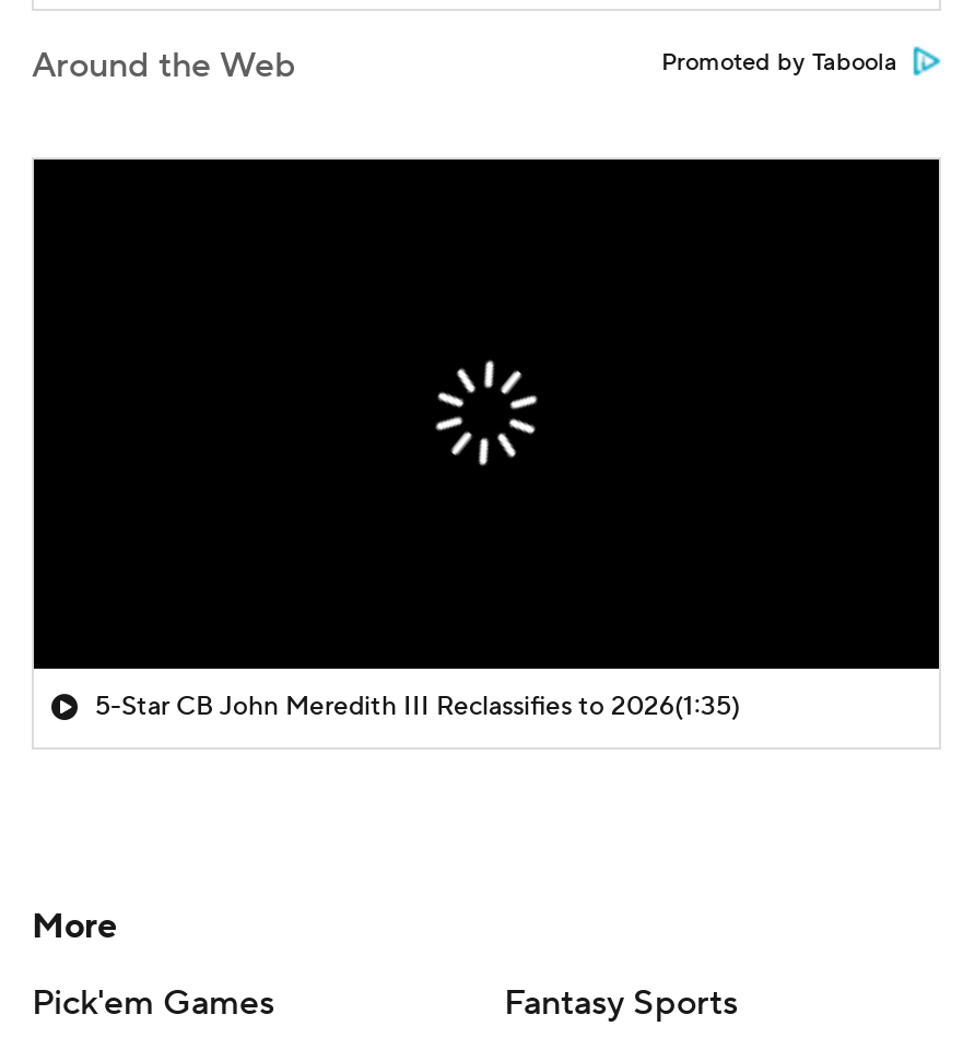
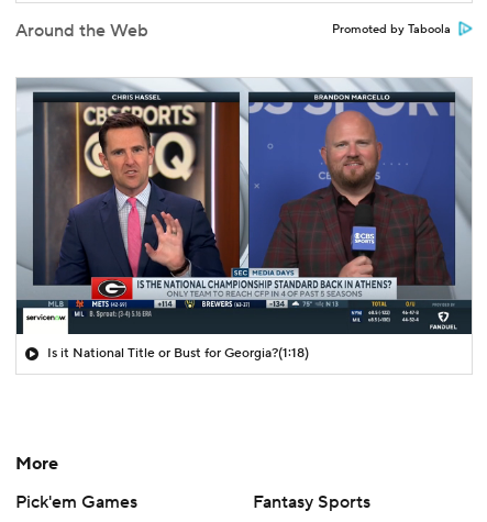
none -> [15,78,473,335] [image]
[95,690,740,723] 5-Star CB John Meredith III Reclassifies to 2026(1:35) -> [47,345,309,361] Is it National Title or Bust for Georgia?(1:18)

